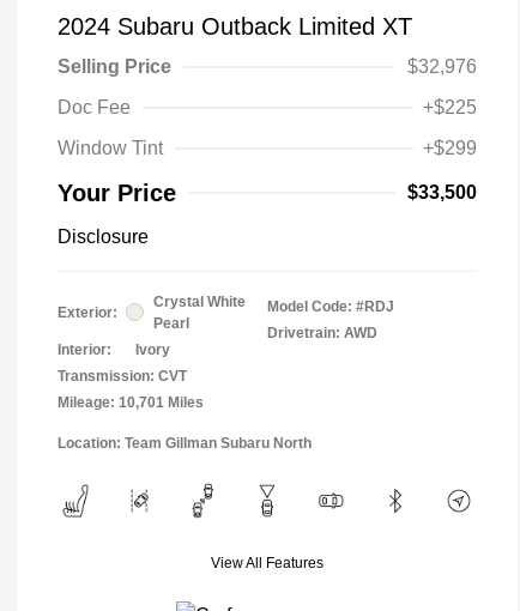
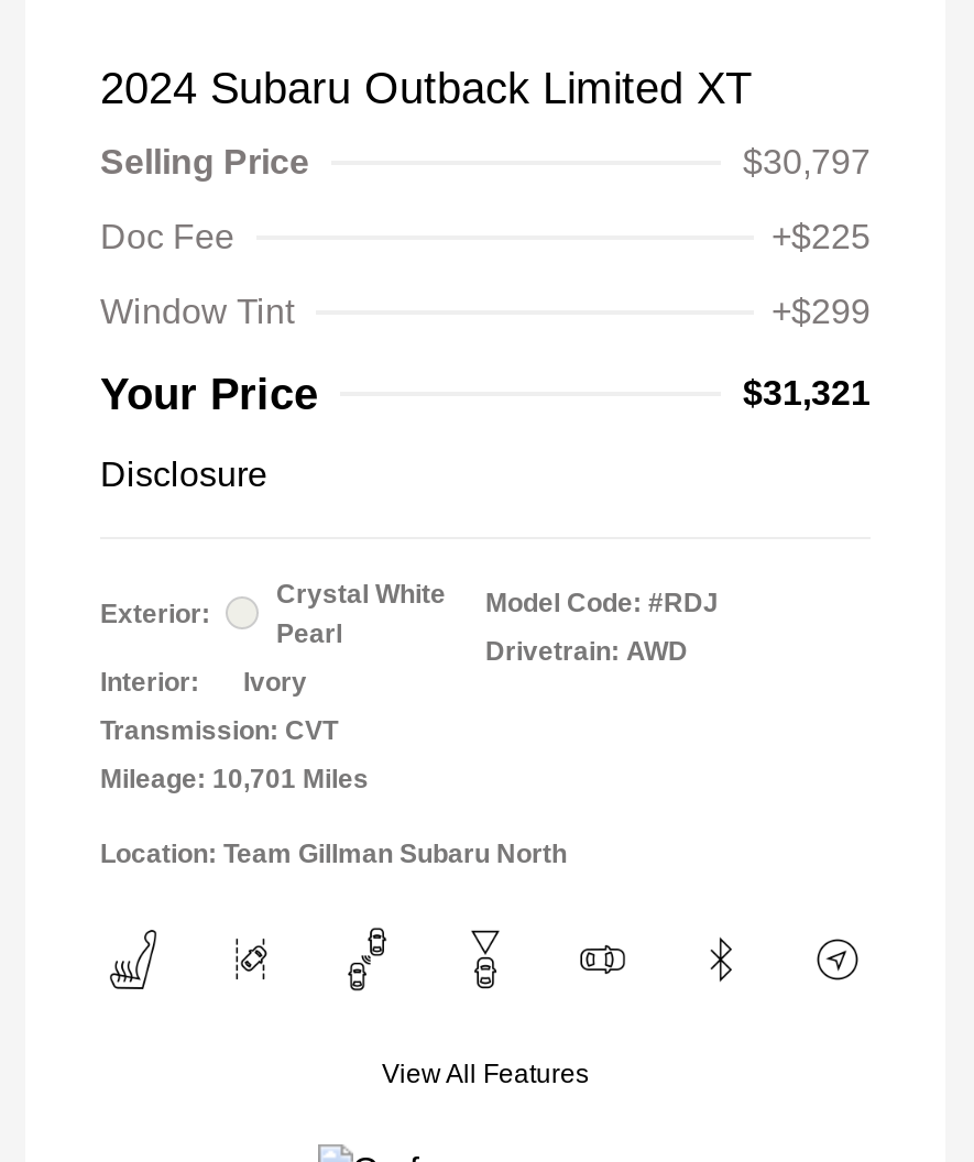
[407,56,477,77] $32,976 -> [743,143,871,180] $30,797
[407,182,477,202] $33,500 -> [743,374,871,412] $31,321

